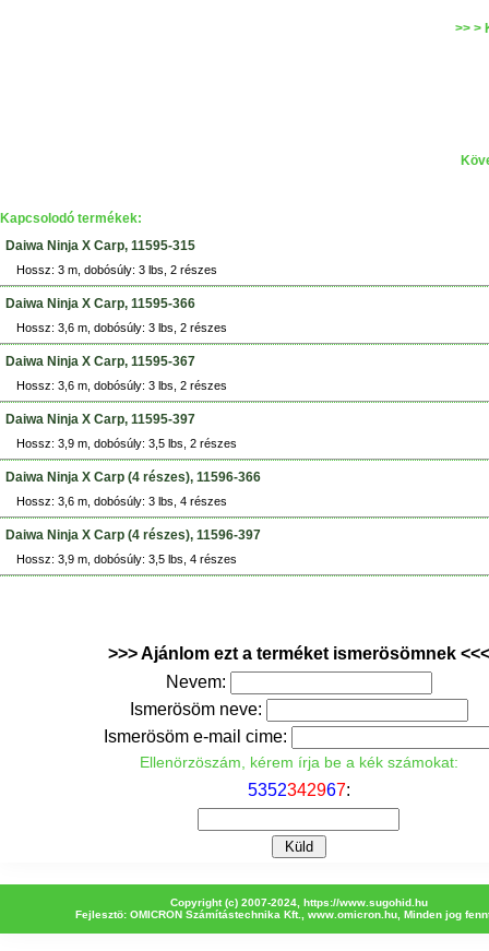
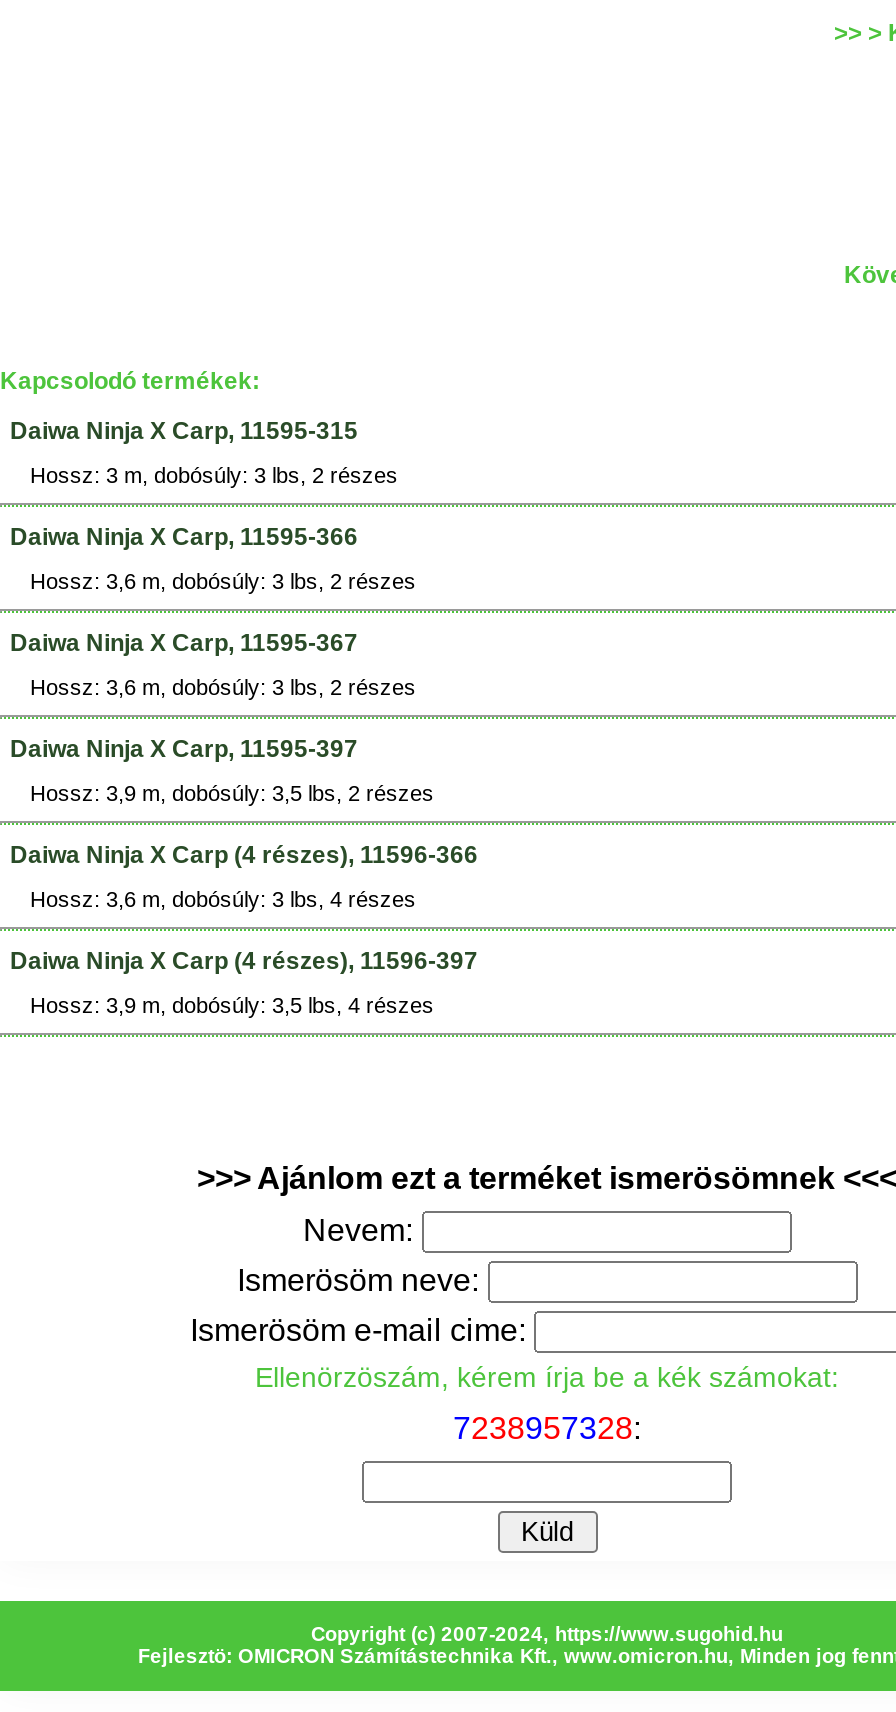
[247,781,350,799] 5352342967: -> [453,1411,641,1445] 7238957328:

